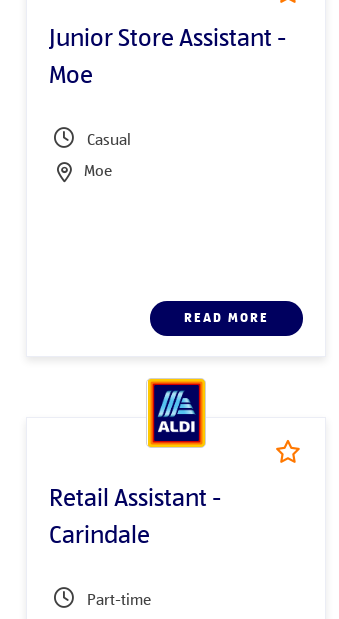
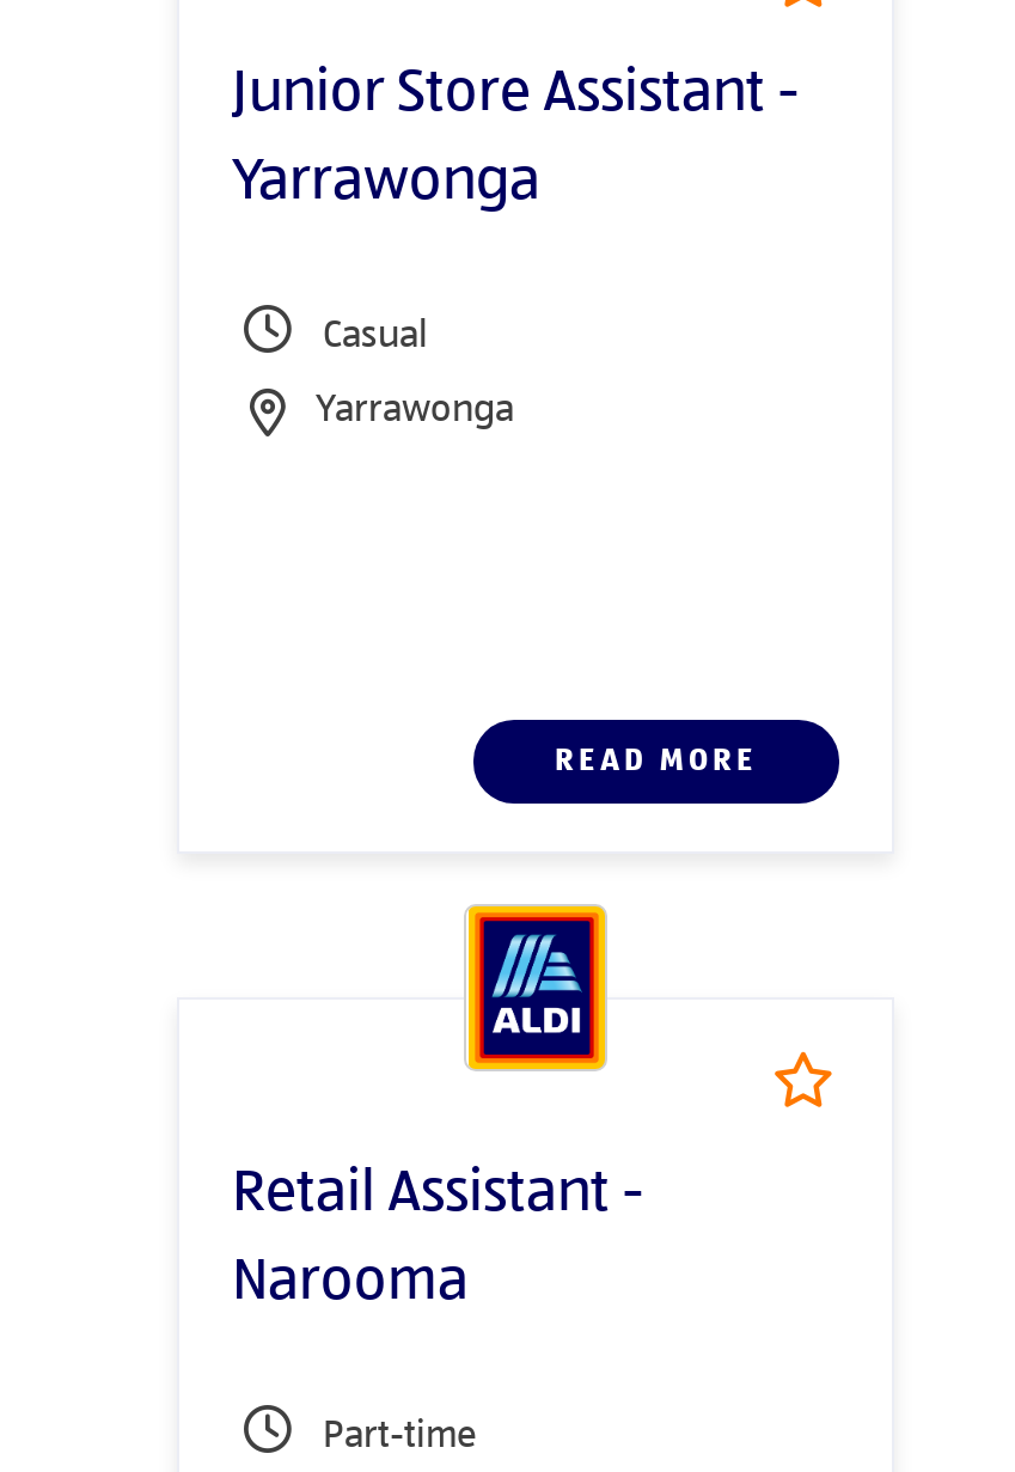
[49,64,93,89] Moe -> [232,153,540,213] Yarrawonga
[84,164,112,180] Moe -> [316,392,514,430] Yarrawonga
[49,524,150,549] Carindale -> [232,1253,469,1313] Narooma

